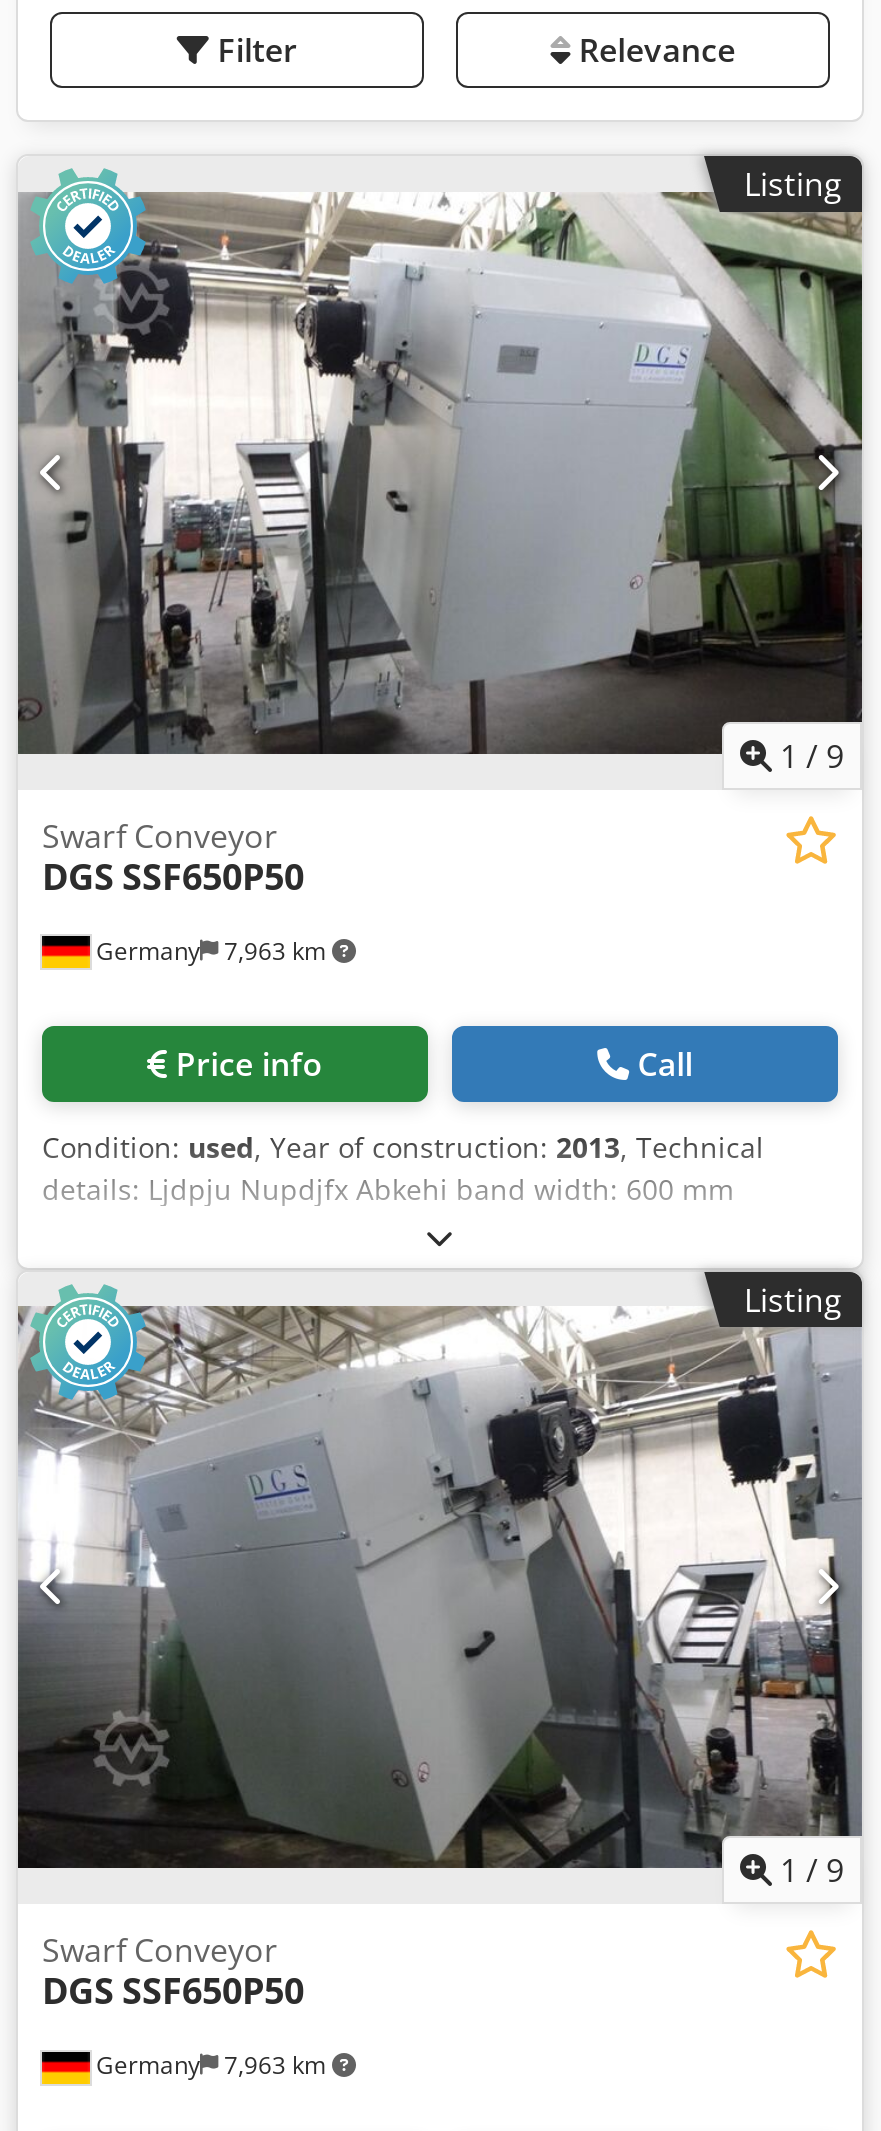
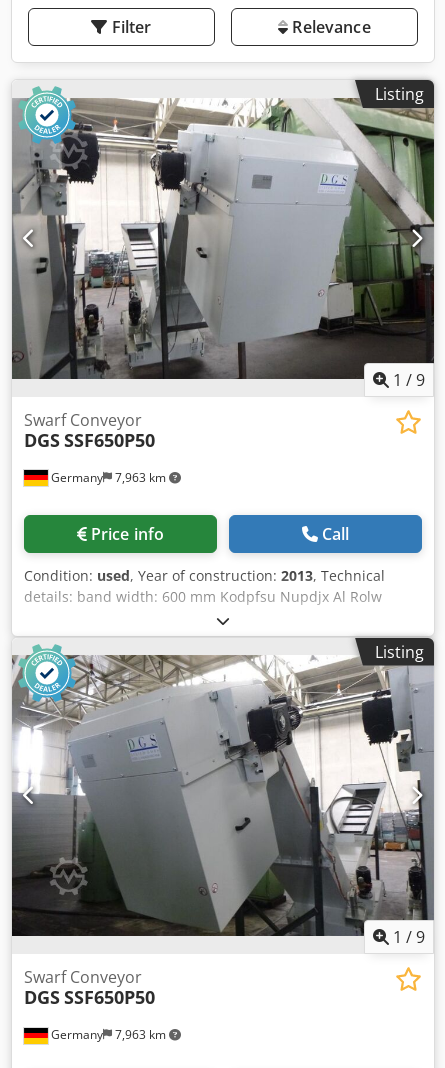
[42,1169,734,1207] details: Ljdpju Nupdjfx Abkehi band width: 600 mm -> [24,586,382,605] details: band width: 600 mm Kodpfsu Nupdjx Al Rolw

